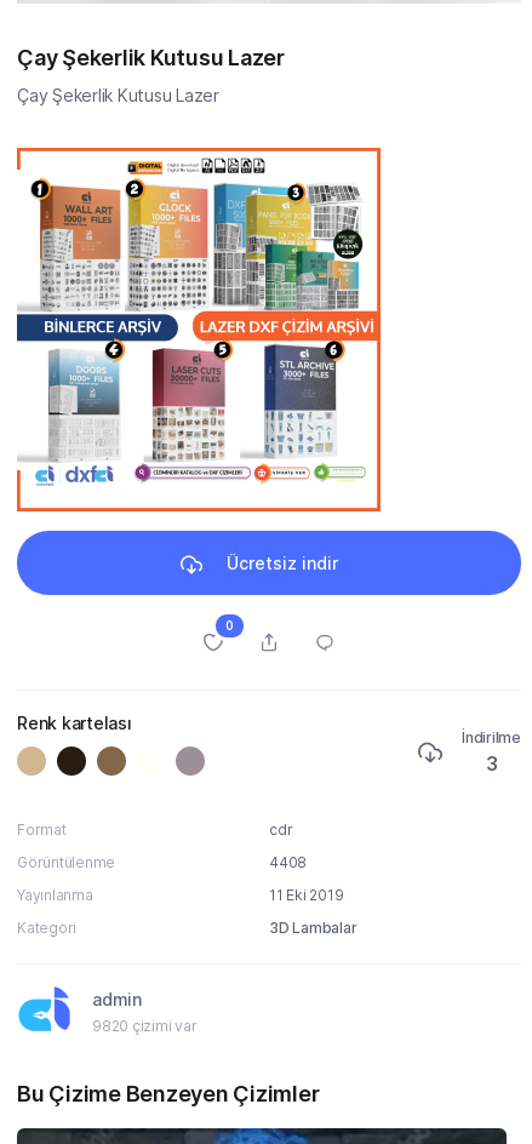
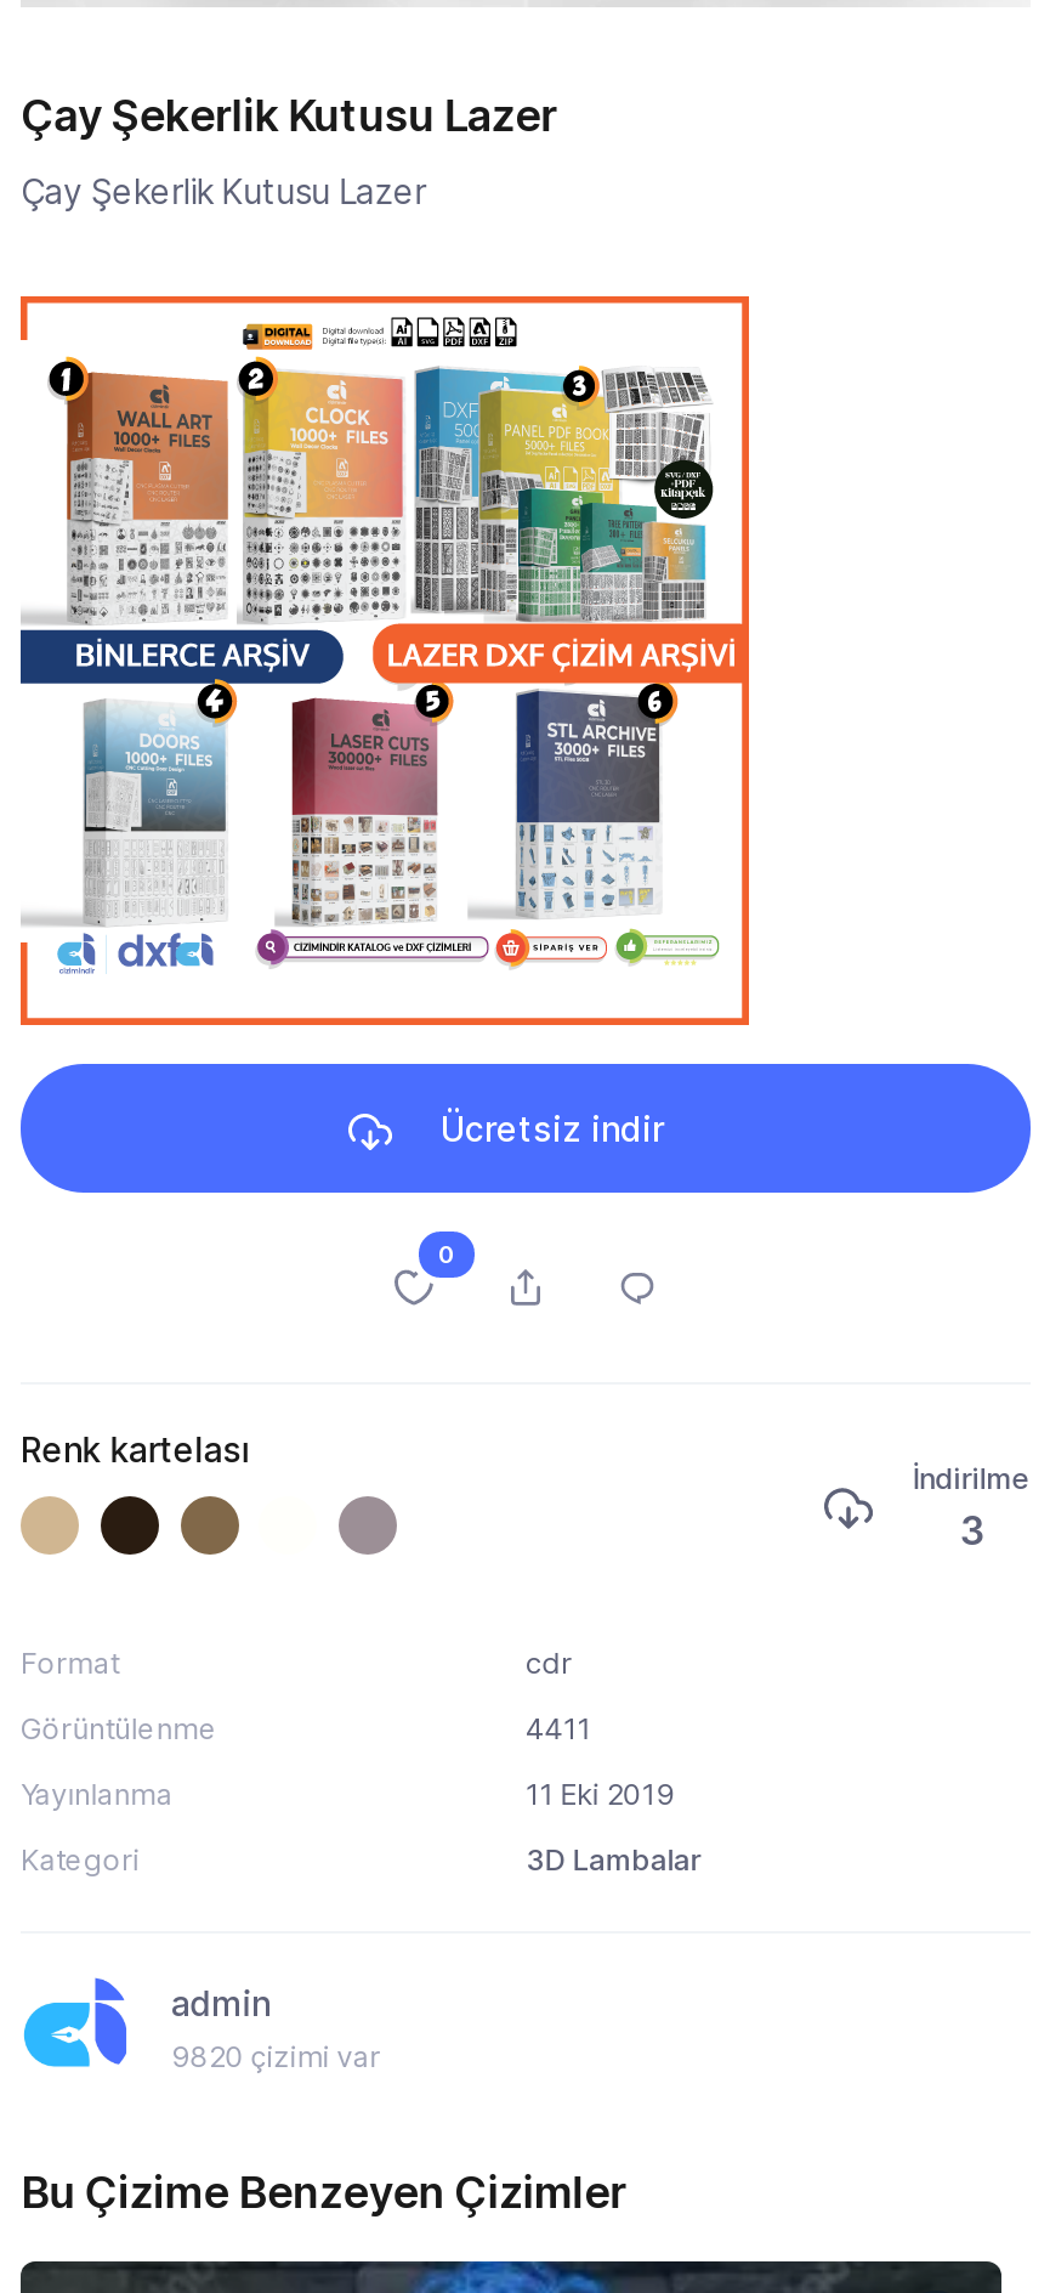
[269,854,307,872] 4408 -> [526,1711,591,1747] 4411

